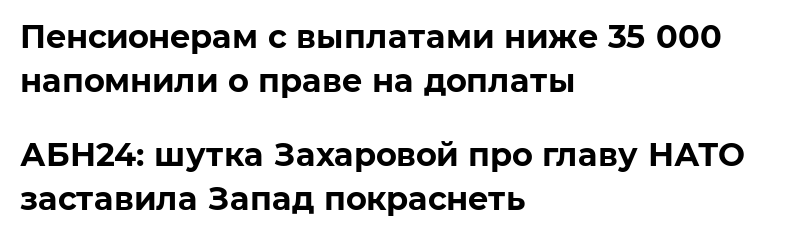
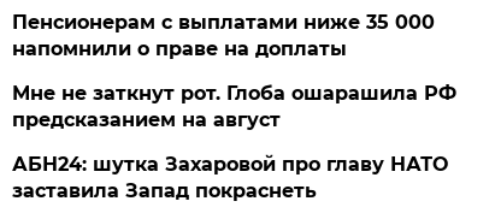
none -> [13,82,457,131] Мне не заткнут рот. Глоба ошарашила РФ | предсказанием на август

